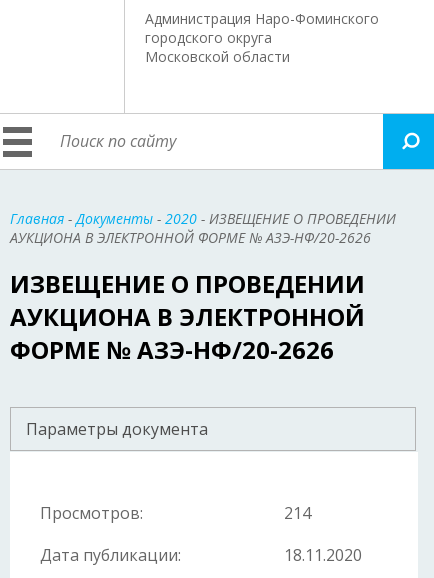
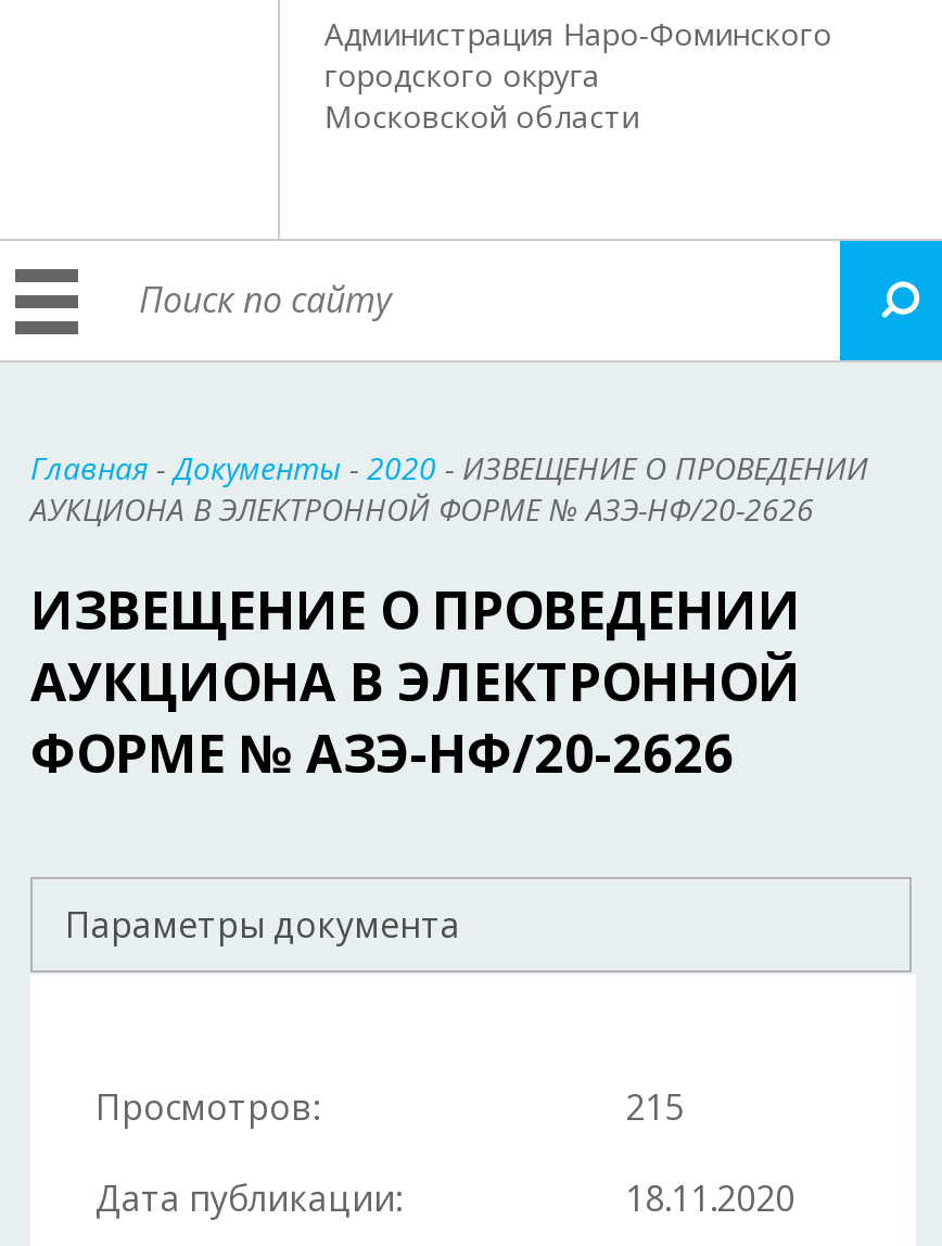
[280,502,311,524] 214 -> [616,1083,684,1131] 215

